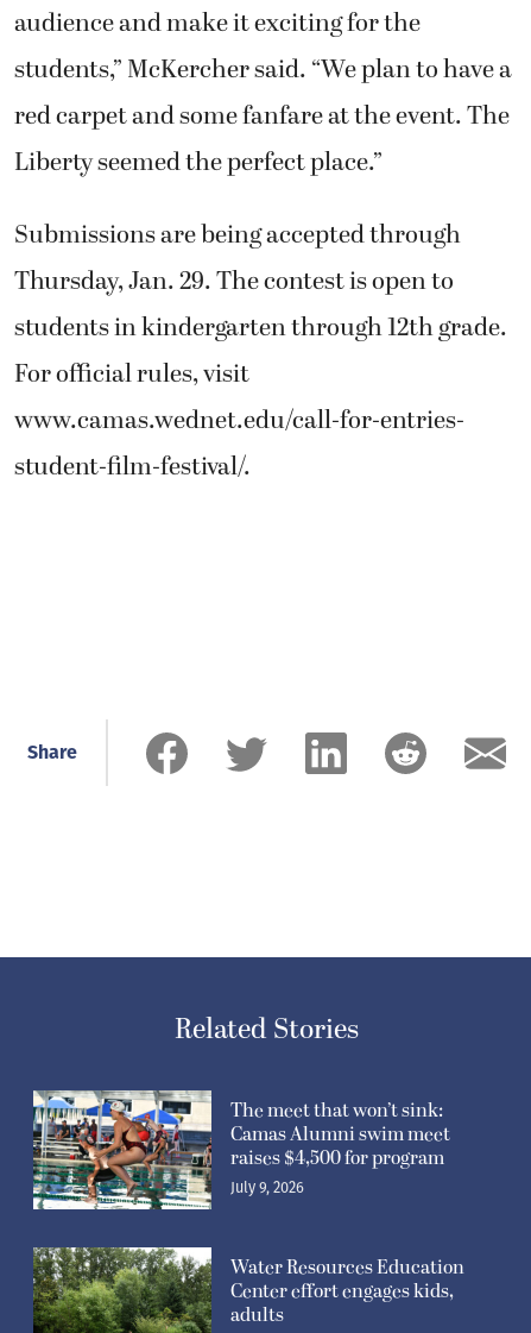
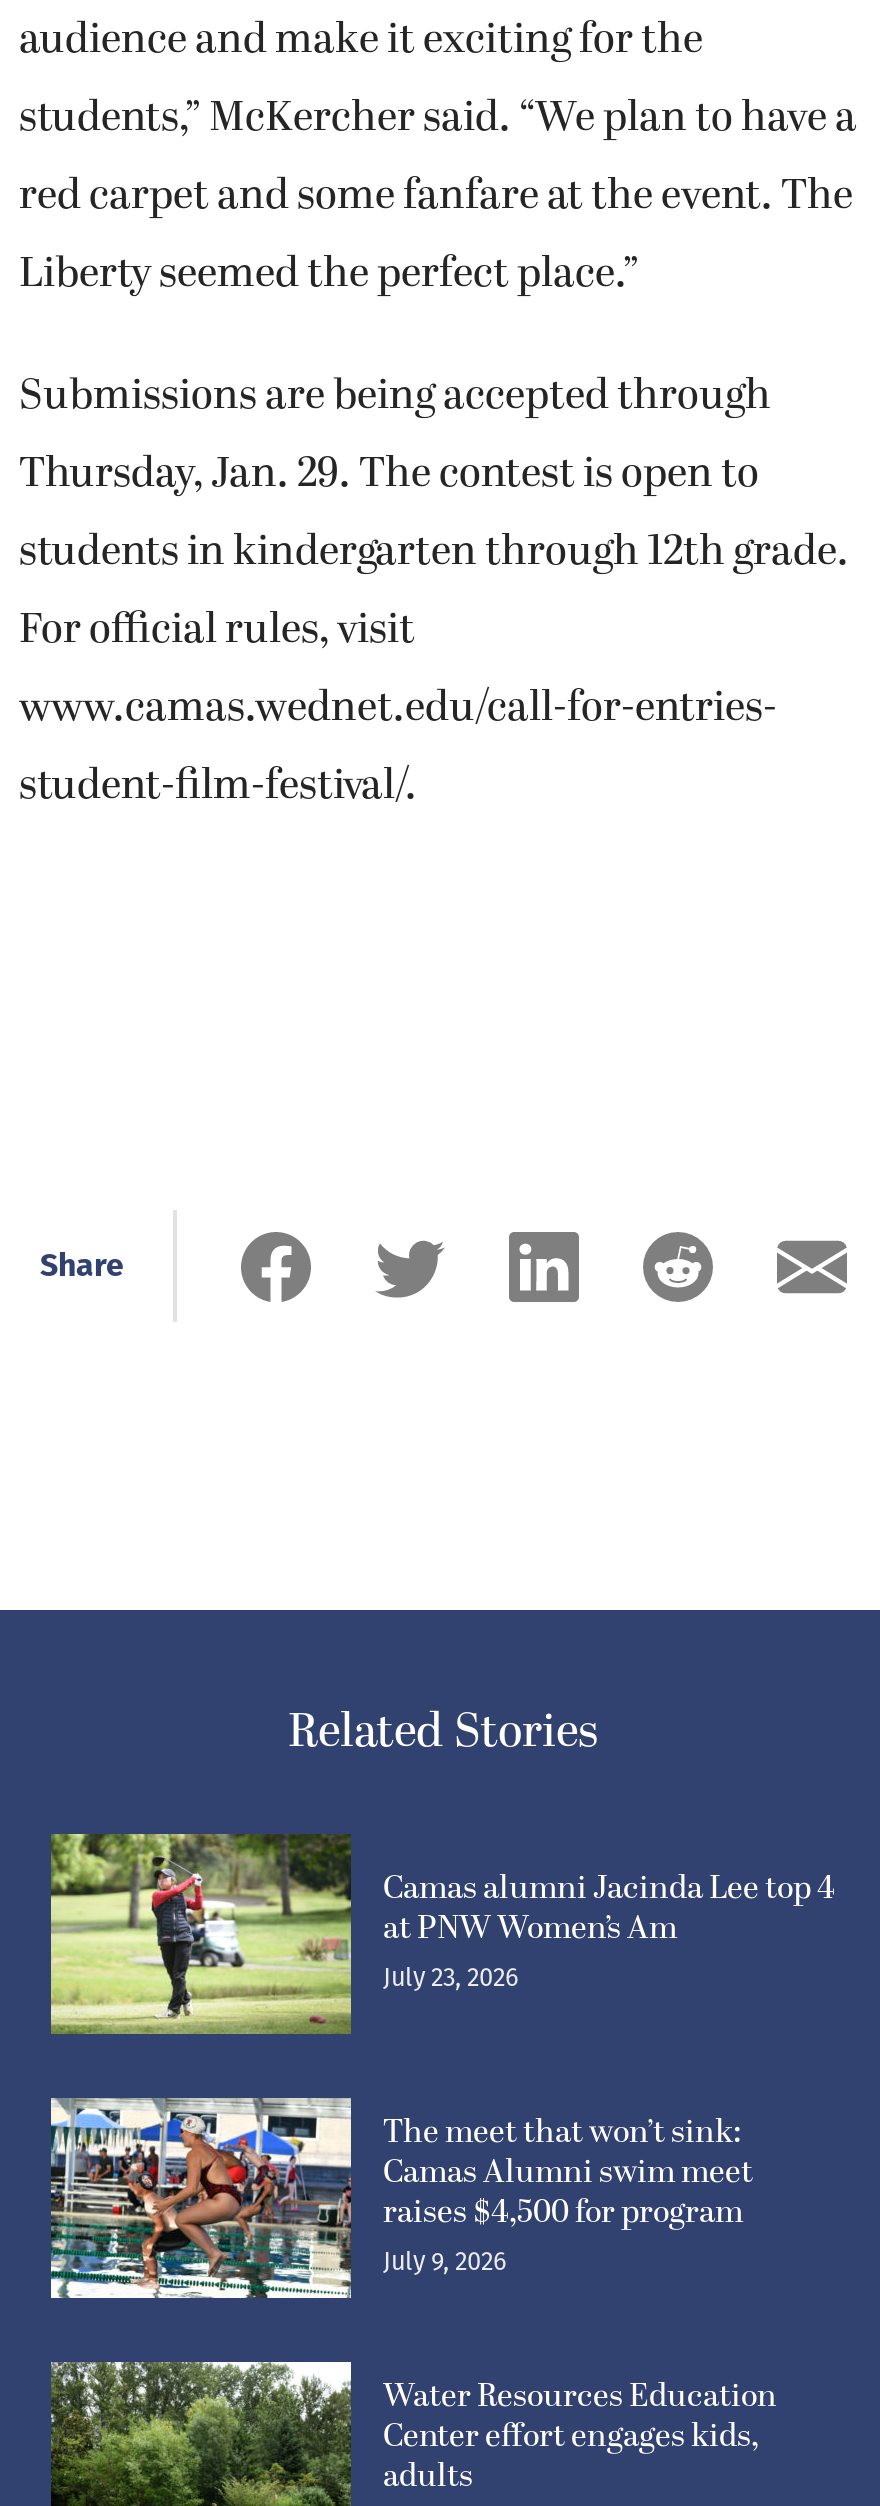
none -> [49,1832,835,2036] [image] | Camas alumni Jacinda Lee top 4 | at PNW Women’s Am | July 23, 2026

